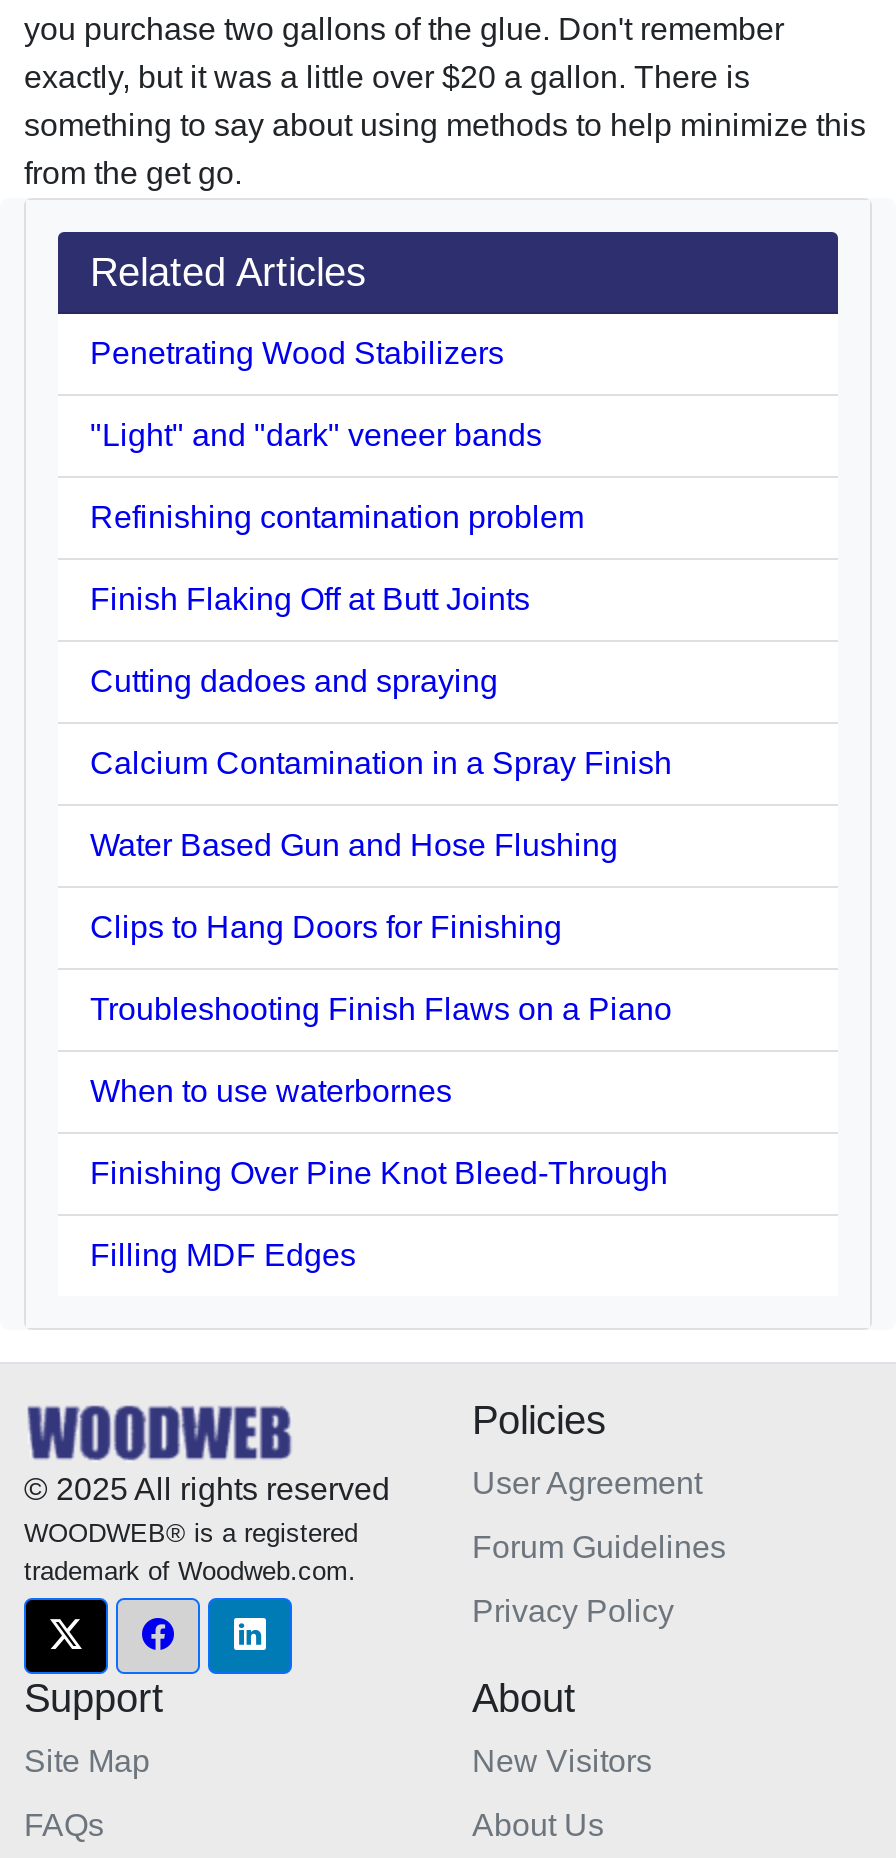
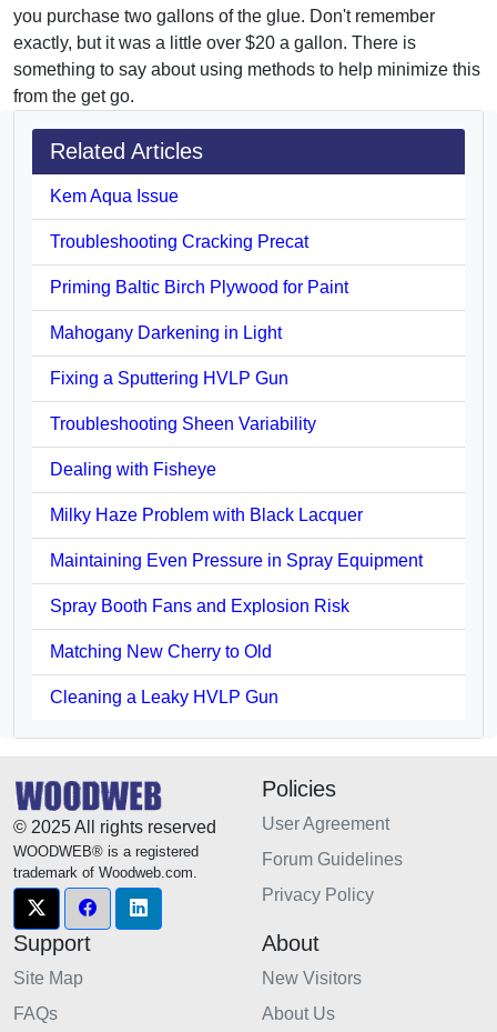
[90,336,504,370] Penetrating Wood Stabilizers -> [50,186,179,205] Kem Aqua Issue
[90,418,542,452] "Light" and "dark" veneer bands -> [50,232,308,251] Troubleshooting Cracking Precat
[90,500,584,534] Refinishing contamination problem -> [50,277,348,296] Priming Baltic Birch Plywood for Paint
[90,582,530,616] Finish Flaking Off at Butt Joints -> [50,323,282,342] Mahogany Darkening in Light
[90,664,498,698] Cutting dadoes and spraying -> [50,369,288,387] Fixing a Sputtering HVLP Gun
[90,746,672,780] Calcium Contamination in a Spray Finish -> [50,414,316,433] Troubleshooting Sheen Variability
[90,828,618,862] Water Based Gun and Hose Flushing -> [50,460,216,479] Dealing with Fisheye
[90,910,562,944] Clips to Hang Doors for Finishing -> [50,505,363,524] Milky Haze Problem with Black Lacquer
[90,992,672,1026] Troubleshooting Finish Flaws on a Piano -> [50,551,423,570] Maintaining Even Pressure in Spray Equipment
[90,1074,452,1108] When to use waterbornes -> [50,596,349,615] Spray Booth Fans and Explosion Risk
[90,1156,668,1190] Finishing Over Pine Knot Bleed-Through -> [50,642,272,661] Matching New Cherry to Old
[90,1238,356,1272] Filling MDF Edges -> [50,687,278,706] Cleaning a Leaky HVLP Gun

